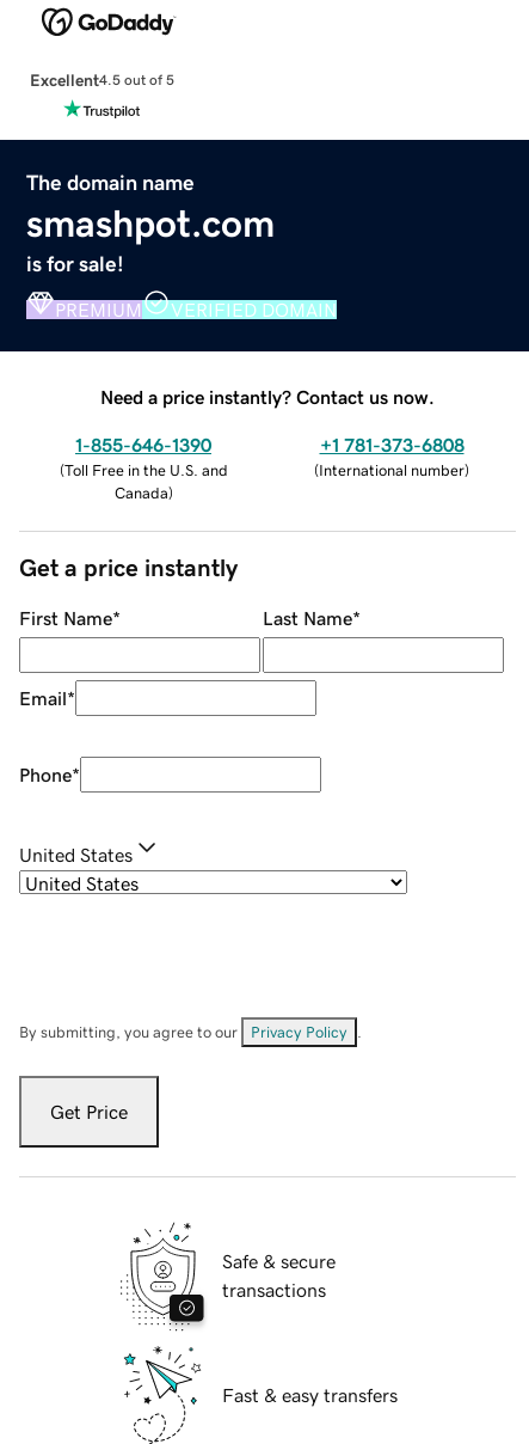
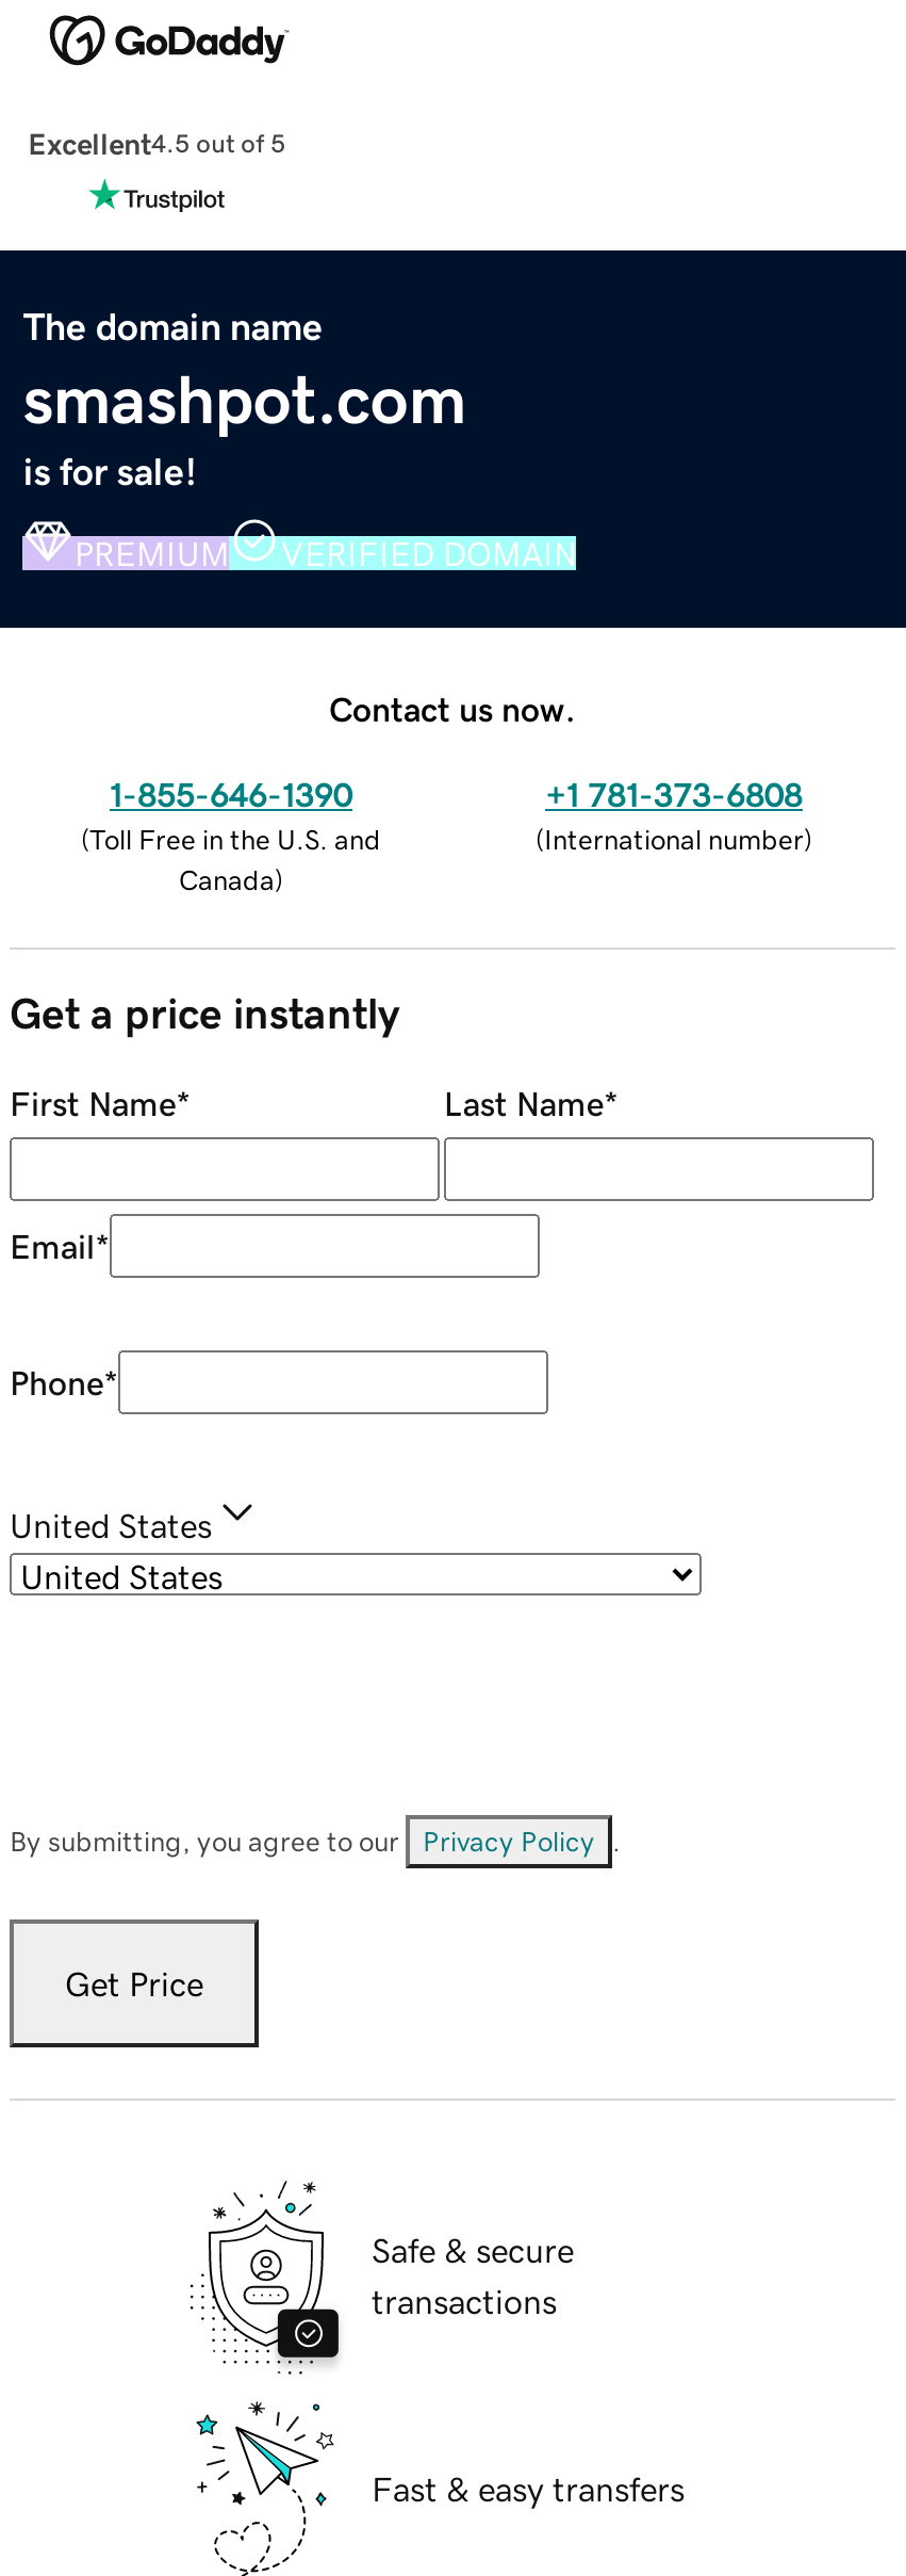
[100,387,435,406] Need a price instantly? Contact us now. -> [329,691,576,725] Contact us now.

